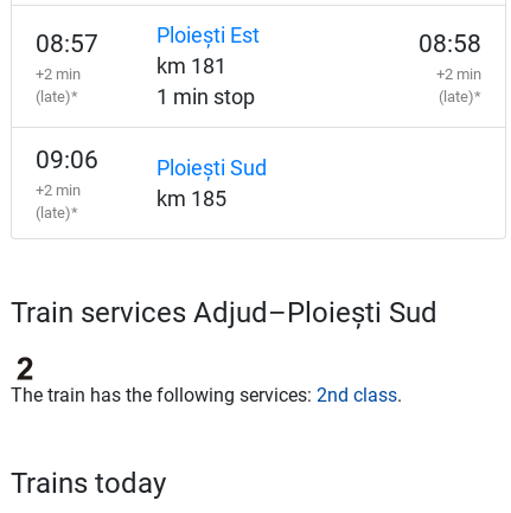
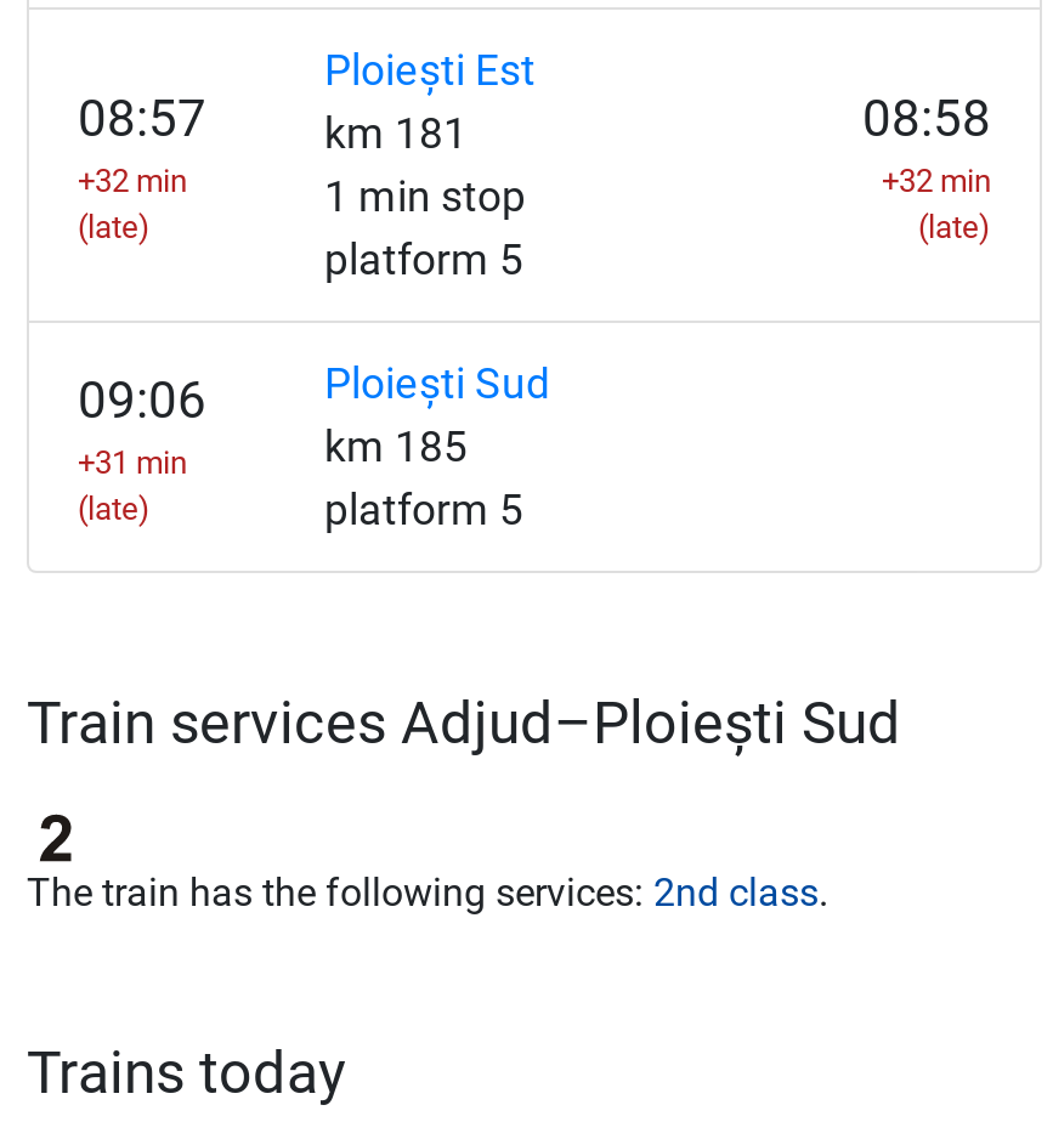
[36,65,81,105] +2 min | (late)* -> [78,161,187,244] +32 min | (late)
[436,65,481,105] +2 min | (late)* -> [882,161,991,244] +32 min | (late)
none -> [324,236,523,284] platform 5
[36,181,81,222] +2 min | (late)* -> [78,443,187,526] +31 min | (late)
none -> [324,486,523,534] platform 5

